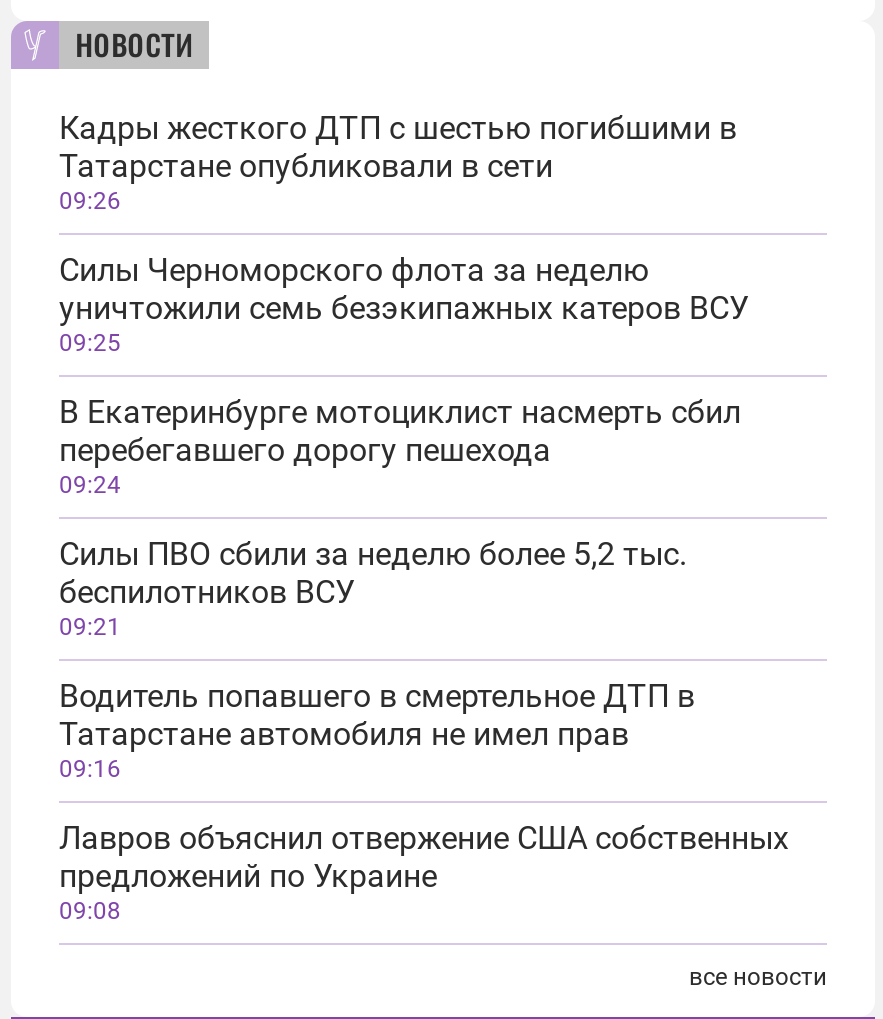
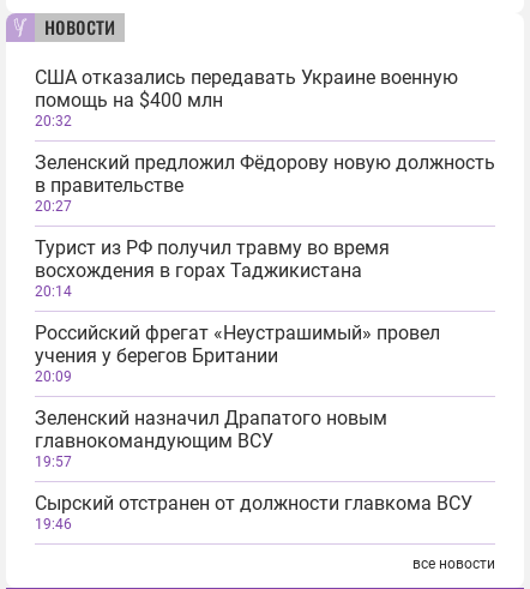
[59,109,737,215] Кадры жесткого ДТП с шестью погибшими в | Татарстане опубликовали в сети | 09:26 -> [35,66,458,130] США отказались передавать Украине военную | помощь на $400 млн | 20:32
[59,251,749,357] Силы Черноморского флота за неделю | уничтожили семь безэкипажных катеров ВСУ | 09:25 -> [35,151,495,215] Зеленский предложил Фёдорову новую должность | в правительстве | 20:27
[59,393,741,499] В Екатеринбурге мотоциклист насмерть сбил | перебегавшего дорогу пешехода | 09:24 -> [35,236,390,300] Турист из РФ получил травму во время | восхождения в горах Таджикистана | 20:14
[59,535,687,641] Силы ПВО сбили за неделю более 5,2 тыс. | беспилотников ВСУ | 09:21 -> [35,321,440,385] Российский фрегат «Неустрашимый» провел | учения у берегов Британии | 20:09
[59,677,695,783] Водитель попавшего в смертельное ДТП в | Татарстане автомобиля не имел прав | 09:16 -> [35,407,387,470] Зеленский назначил Драпатого новым | главнокомандующим ВСУ | 19:57
[59,819,789,925] Лавров объяснил отвержение США собственных | предложений по Украине | 09:08 -> [35,492,472,533] Сырский отстранен от должности главкома ВСУ | 19:46

